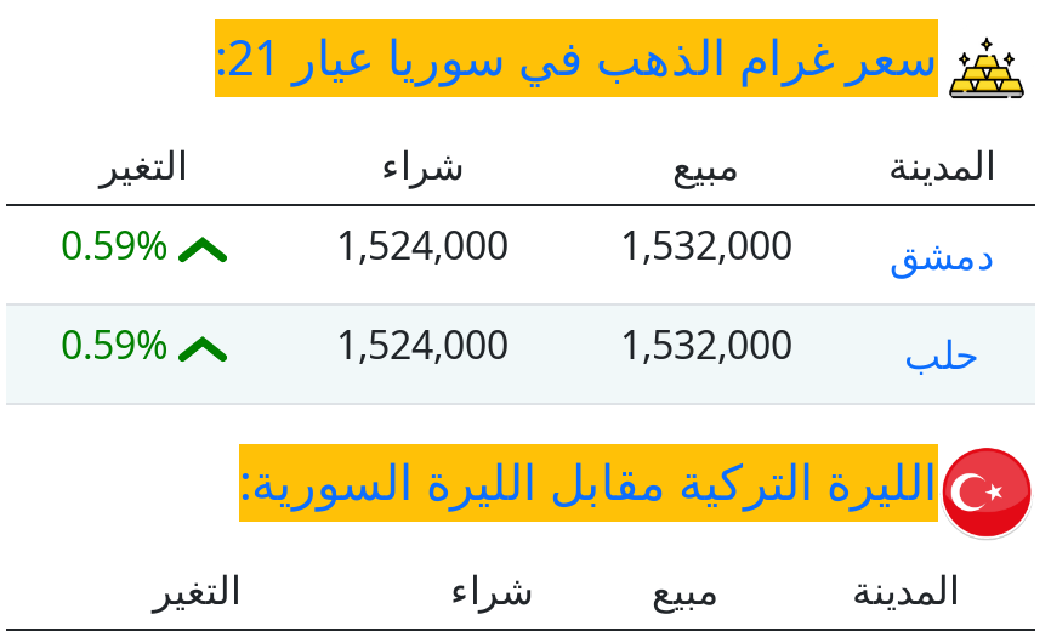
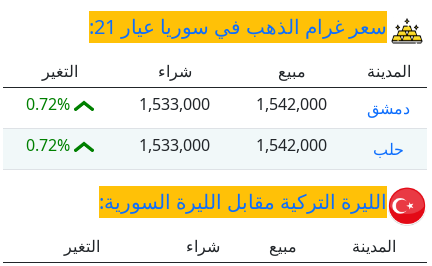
[61,218,167,272] 0.59% -> [25,93,69,115] 0.72%
[336,218,509,272] 1,524,000 -> [139,93,210,115] 1,533,000
[620,218,994,281] دمشق 1,532,000 -> [256,93,410,119] دمشق 1,542,000
[61,318,167,371] 0.59% -> [25,134,69,156] 0.72%
[336,318,509,371] 1,524,000 -> [139,134,210,156] 1,533,000
[620,318,792,371] 1,532,000 -> [256,134,327,156] 1,542,000

